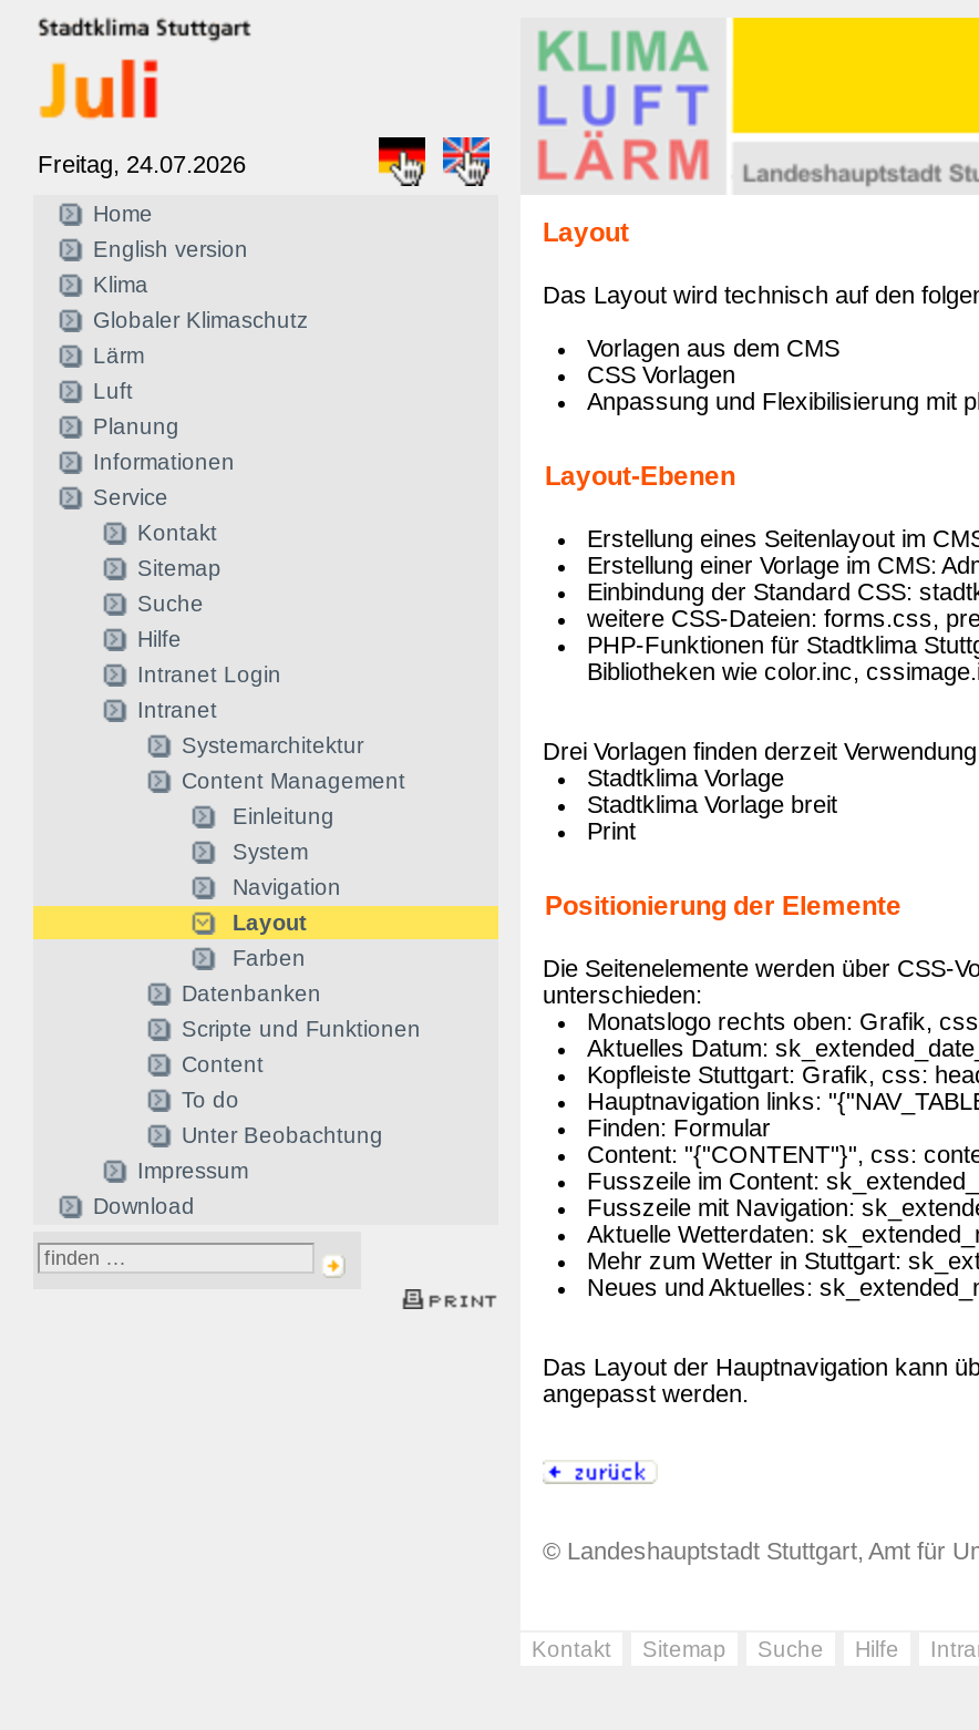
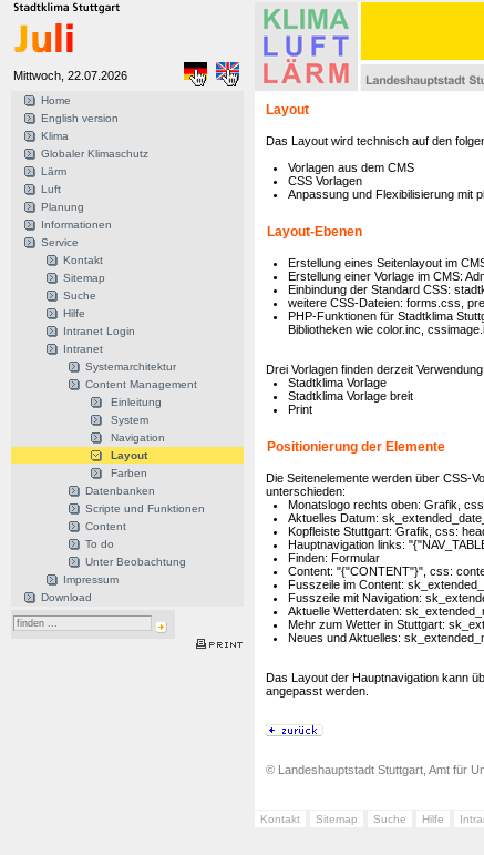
[38,151,246,177] Freitag, 24.07.2026 -> [13,69,127,82] Mittwoch, 22.07.2026

